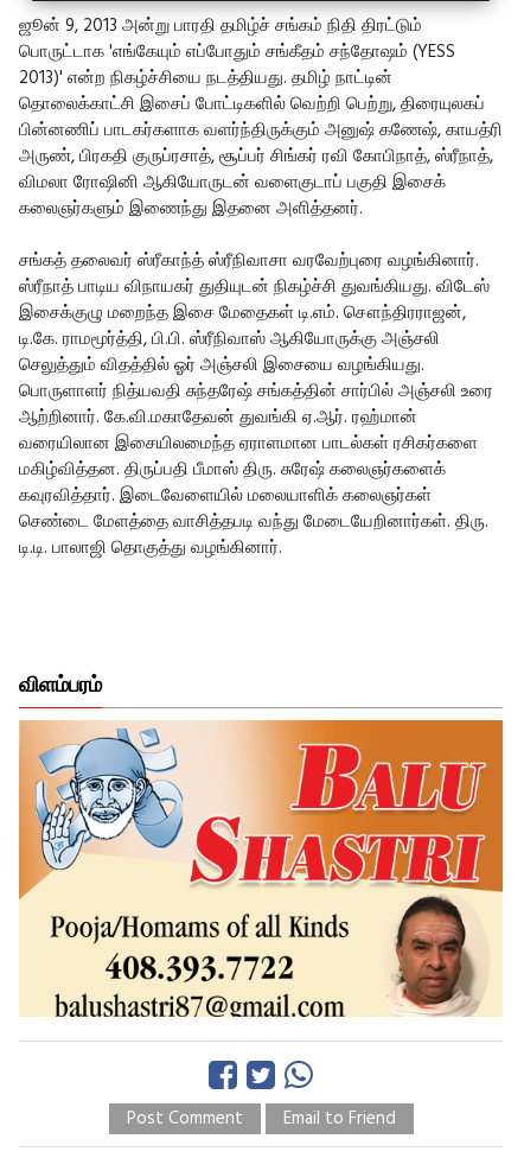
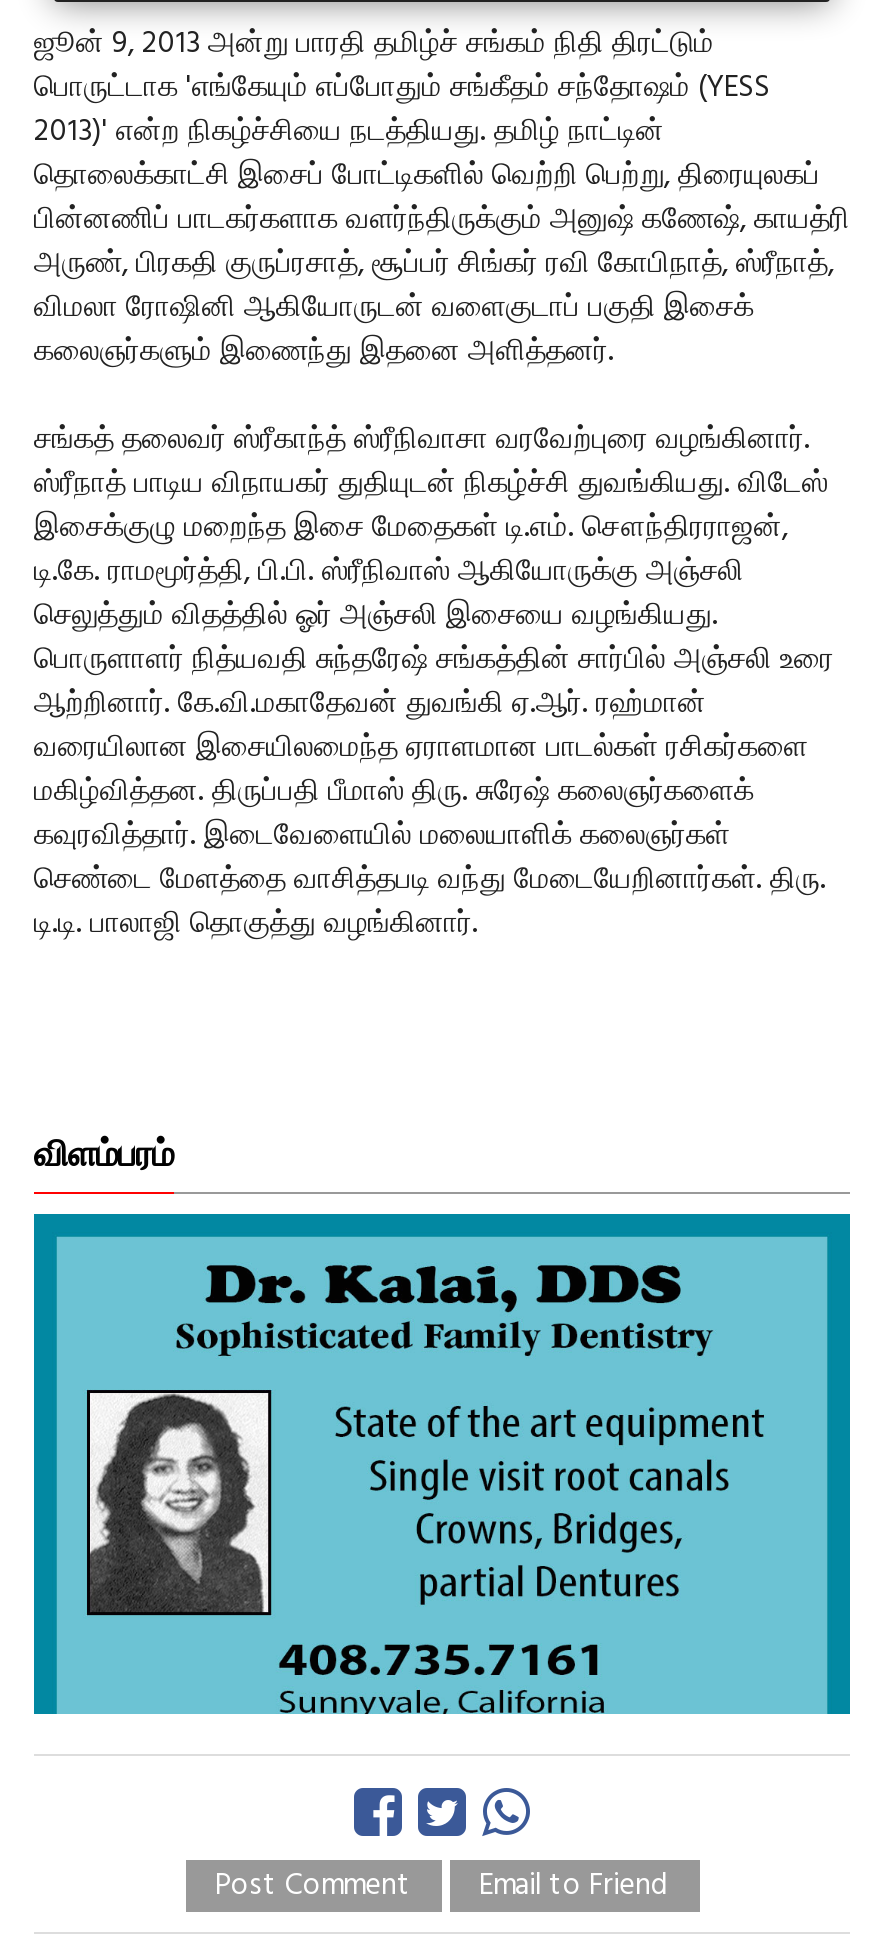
[18,719,504,1018] [image] -> [32,1212,852,1716] [image]

